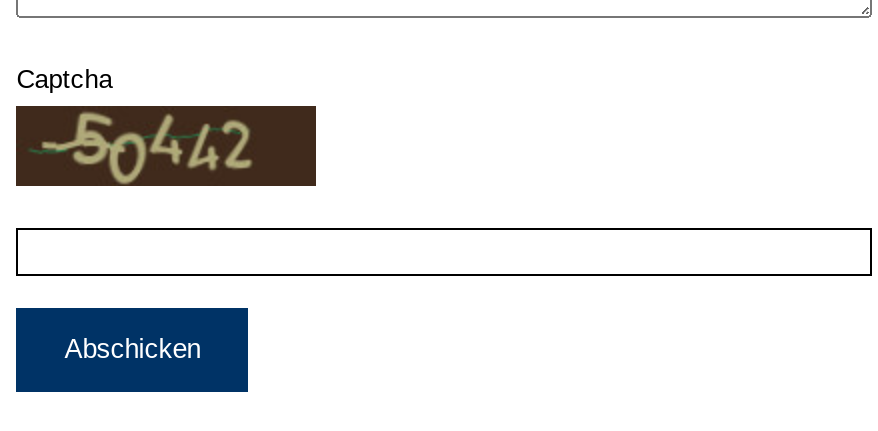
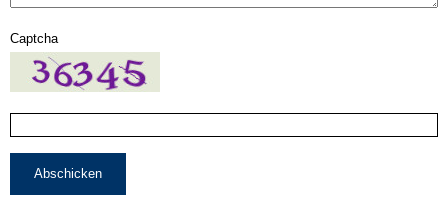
[14,104,318,188] [image] -> [10,52,160,92] [image]

